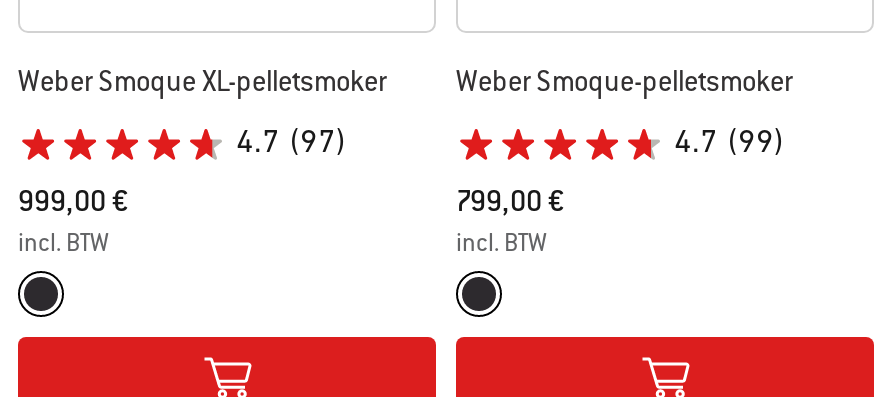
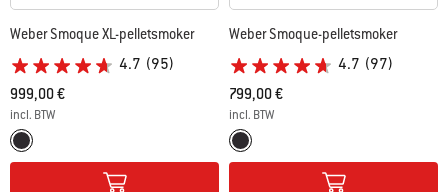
[236,127,346,159] 4.7 (97) -> [119,57,174,73] 4.7 (95)
[674,127,784,159] 4.7 (99) -> [338,57,393,73] 4.7 (97)

